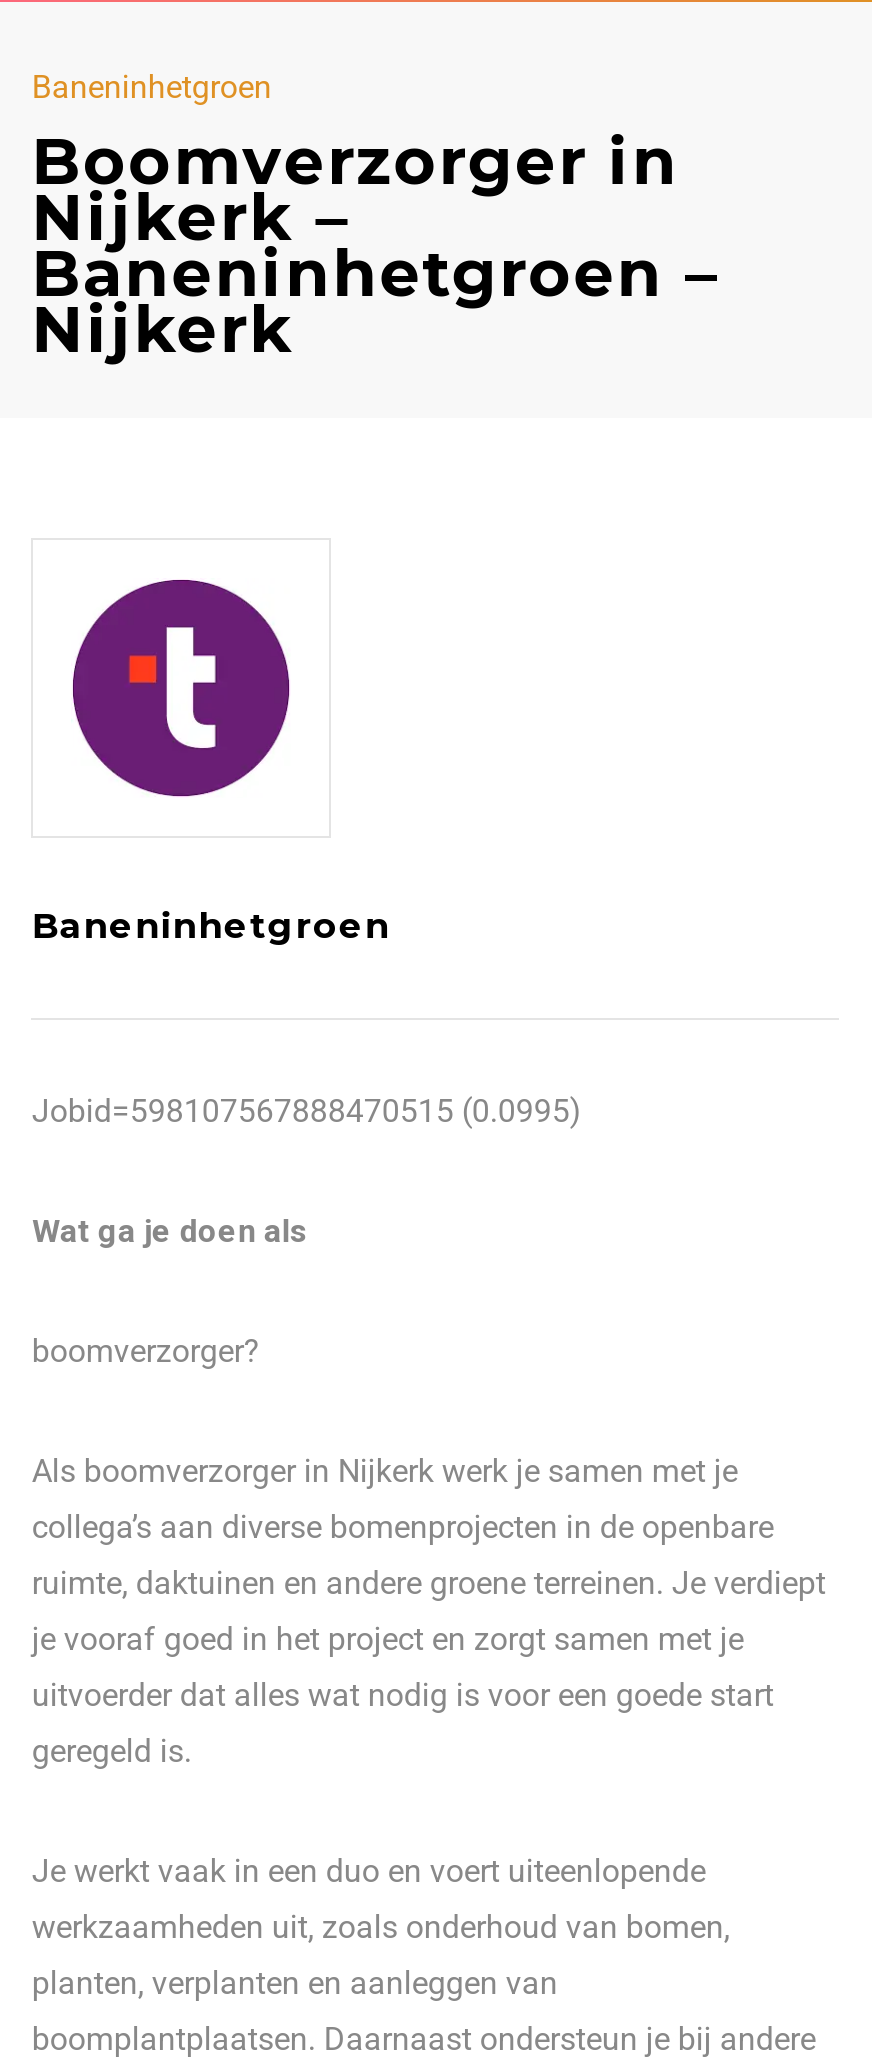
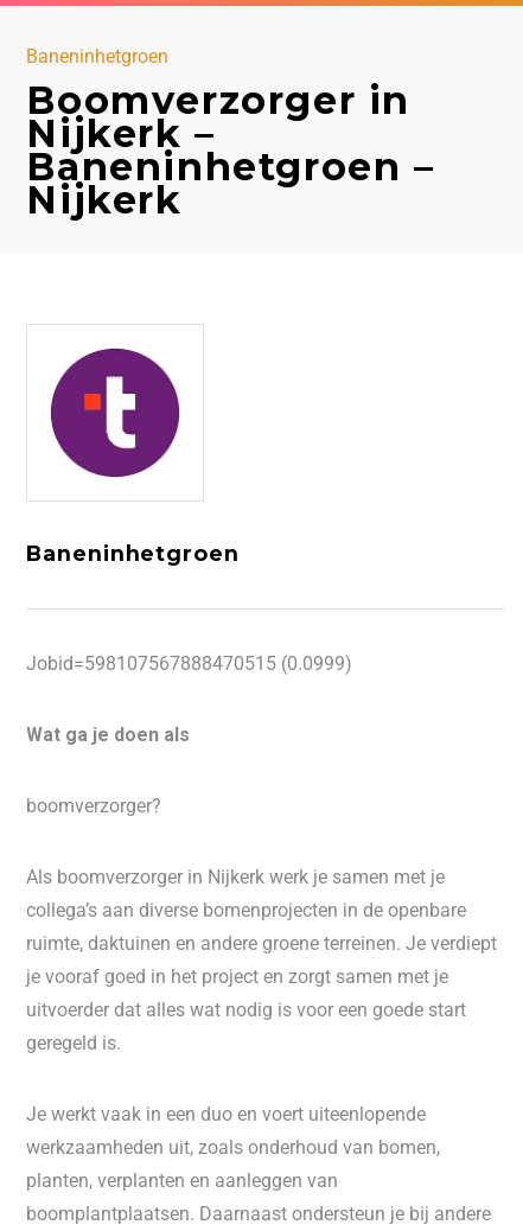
[32,1092,582,1130] Jobid=598107567888470515 (0.0995) -> [27,652,353,675] Jobid=598107567888470515 (0.0999)

